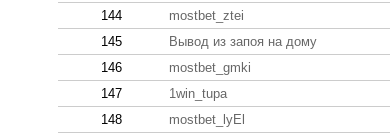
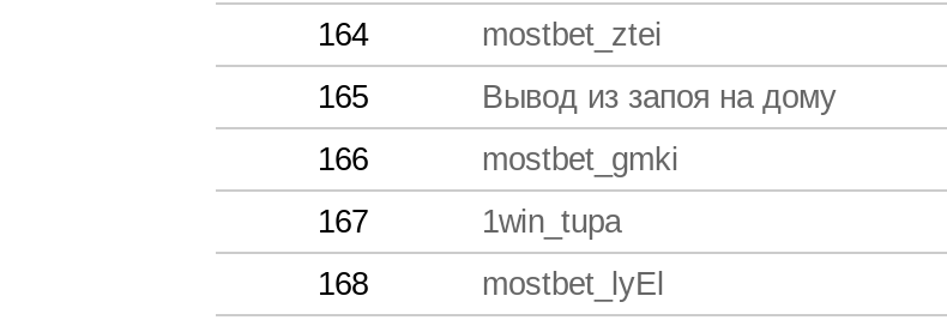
[100,8,121,23] 144 -> [318,17,368,53] 164
[100,34,121,49] 145 -> [318,79,368,115] 165
[100,60,121,75] 146 -> [318,141,368,177] 166
[100,86,121,101] 147 -> [318,204,368,240] 167
[100,112,121,127] 148 -> [318,266,368,302] 168

